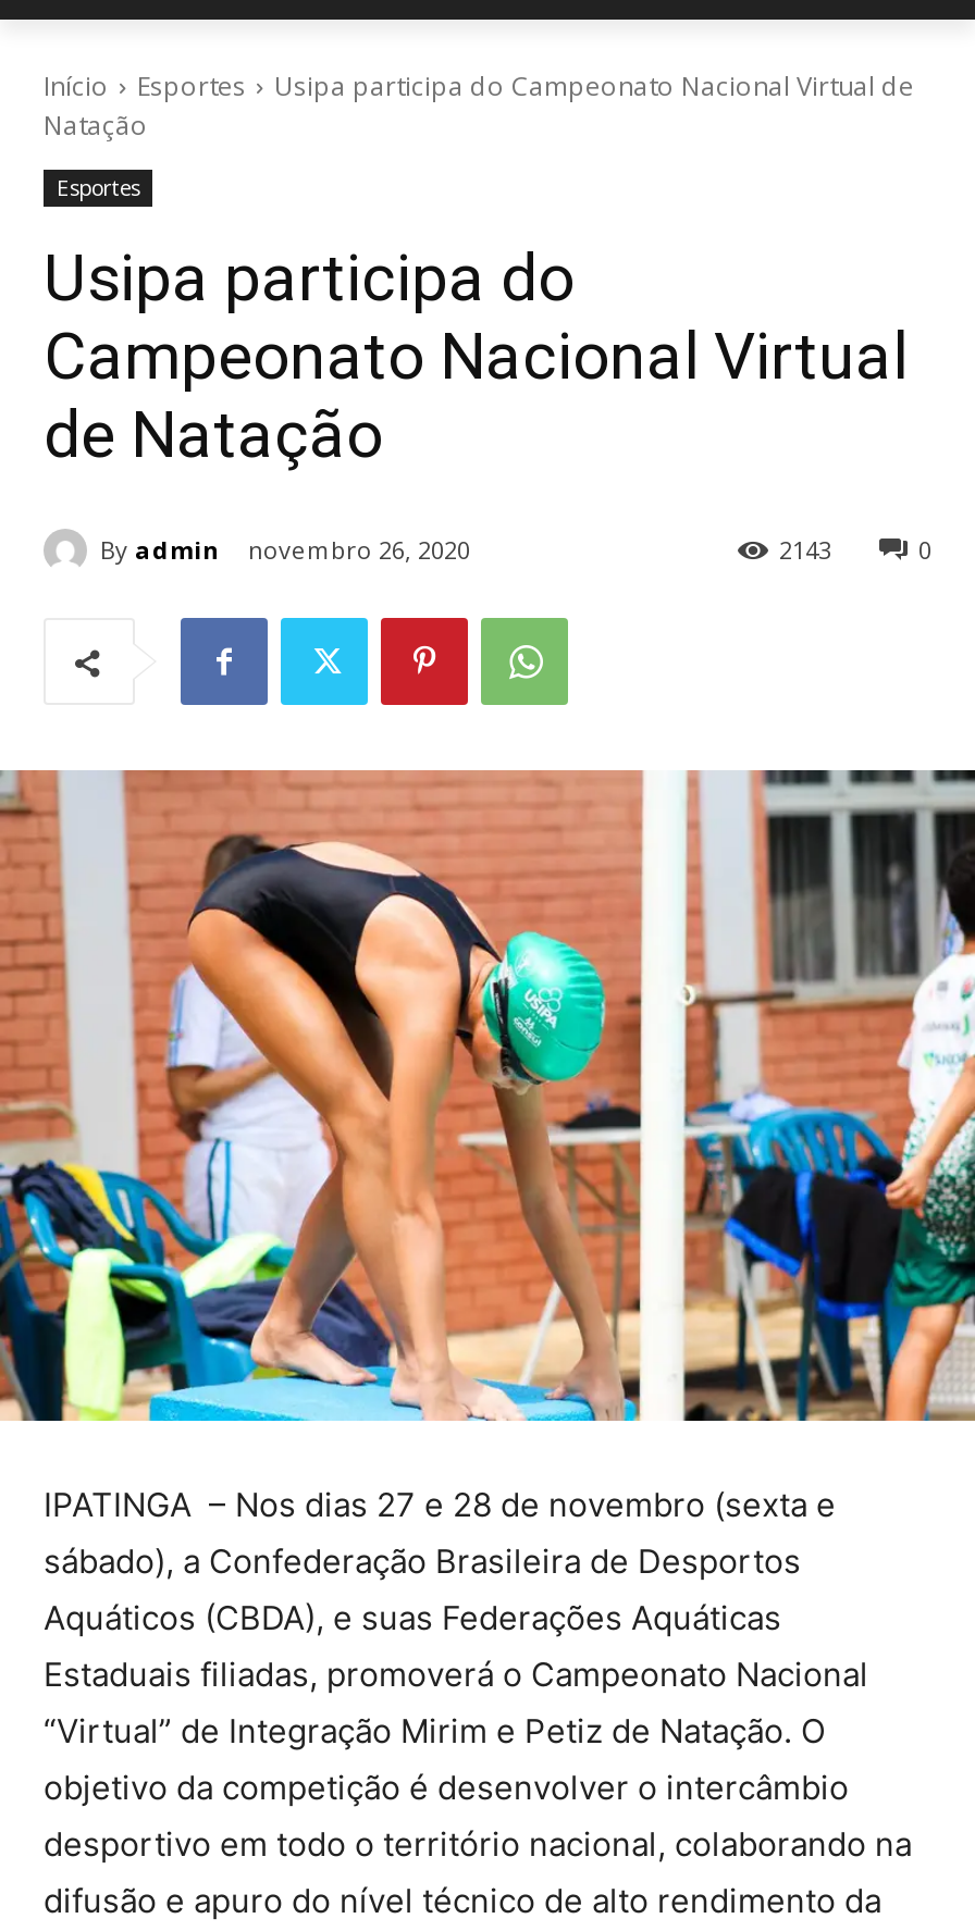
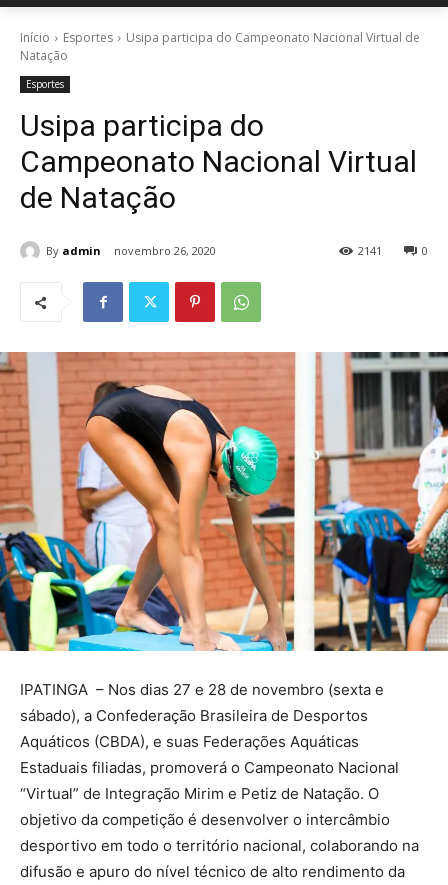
[779,533,831,566] 2143 -> [358,243,382,258] 2141

